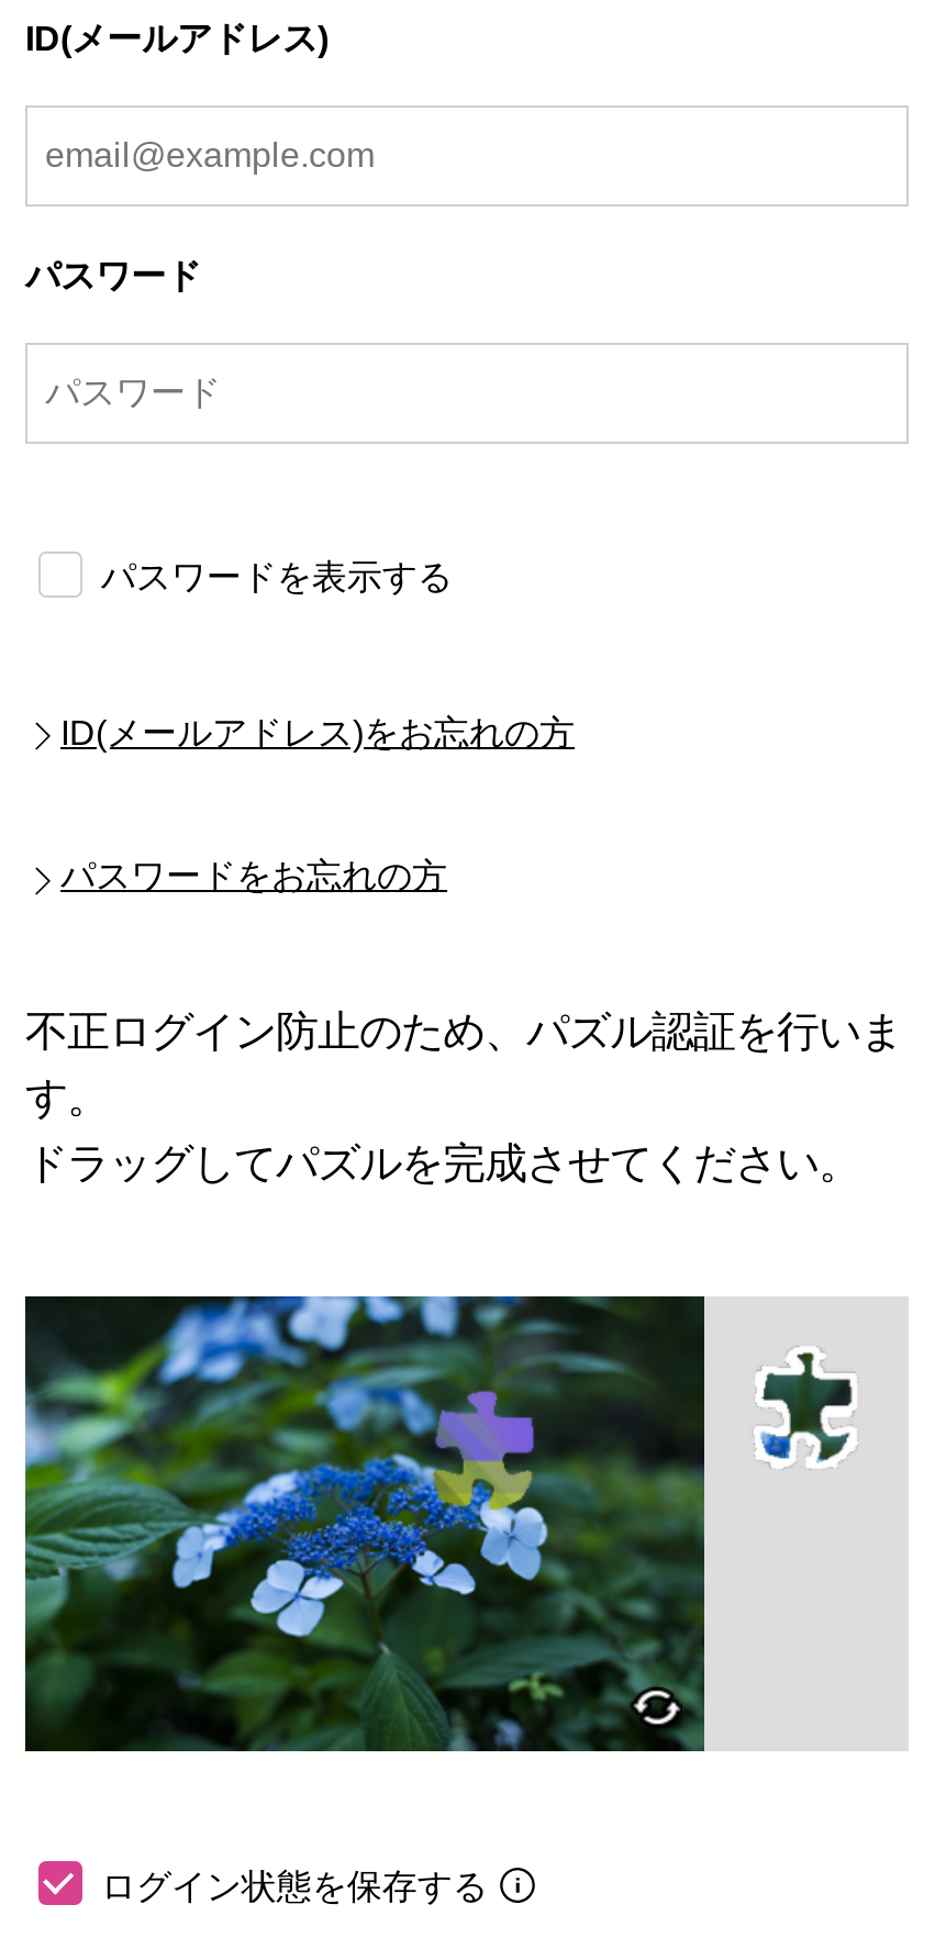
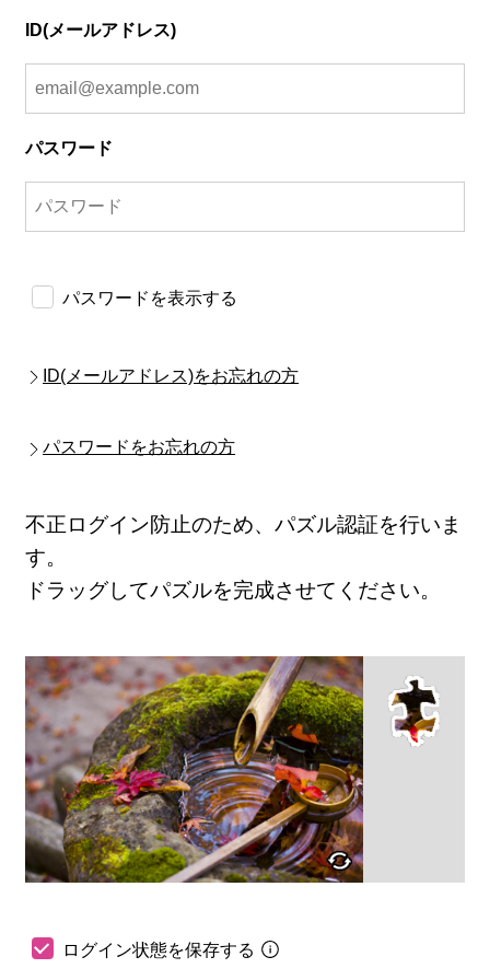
[23,1294,706,1753] [image] -> [24,655,364,884] [image]
[757,1345,854,1468] [image] -> [390,679,436,743] [image]

